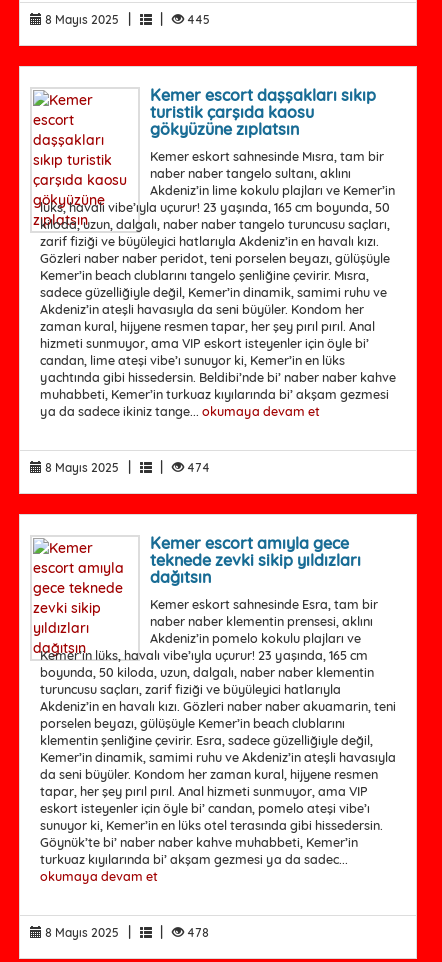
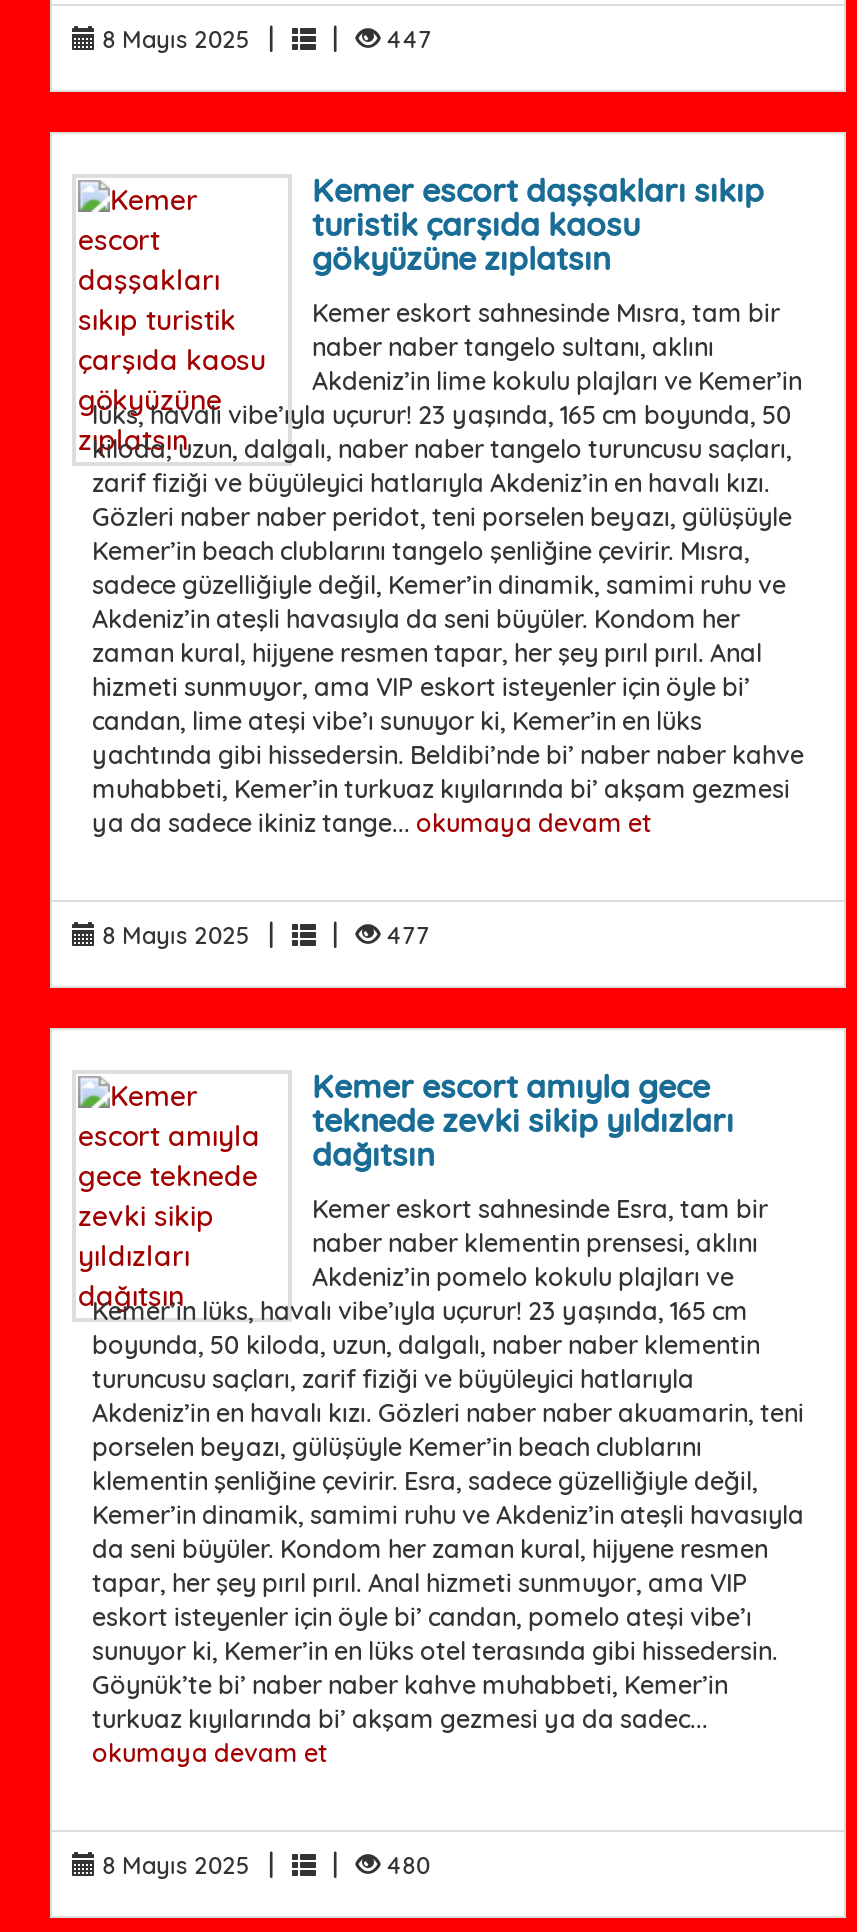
[184,12,210,27] 445 -> [380,24,432,54] 447
[184,460,210,475] 474 -> [380,920,430,950] 477
[184,925,209,940] 478 -> [380,1850,430,1880] 480

